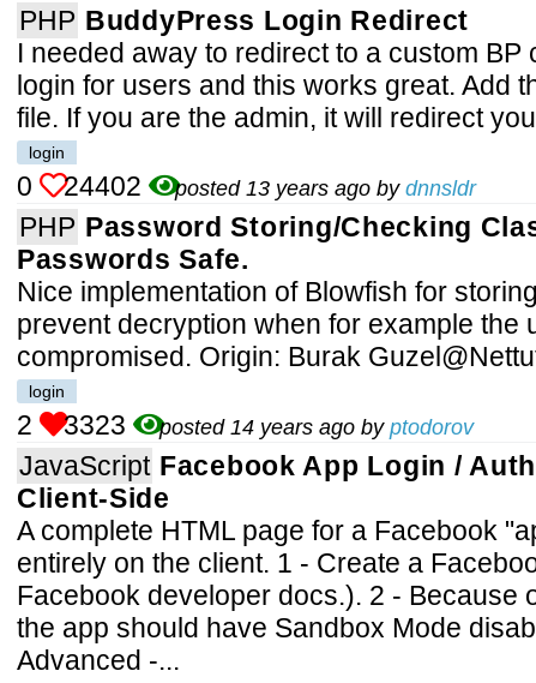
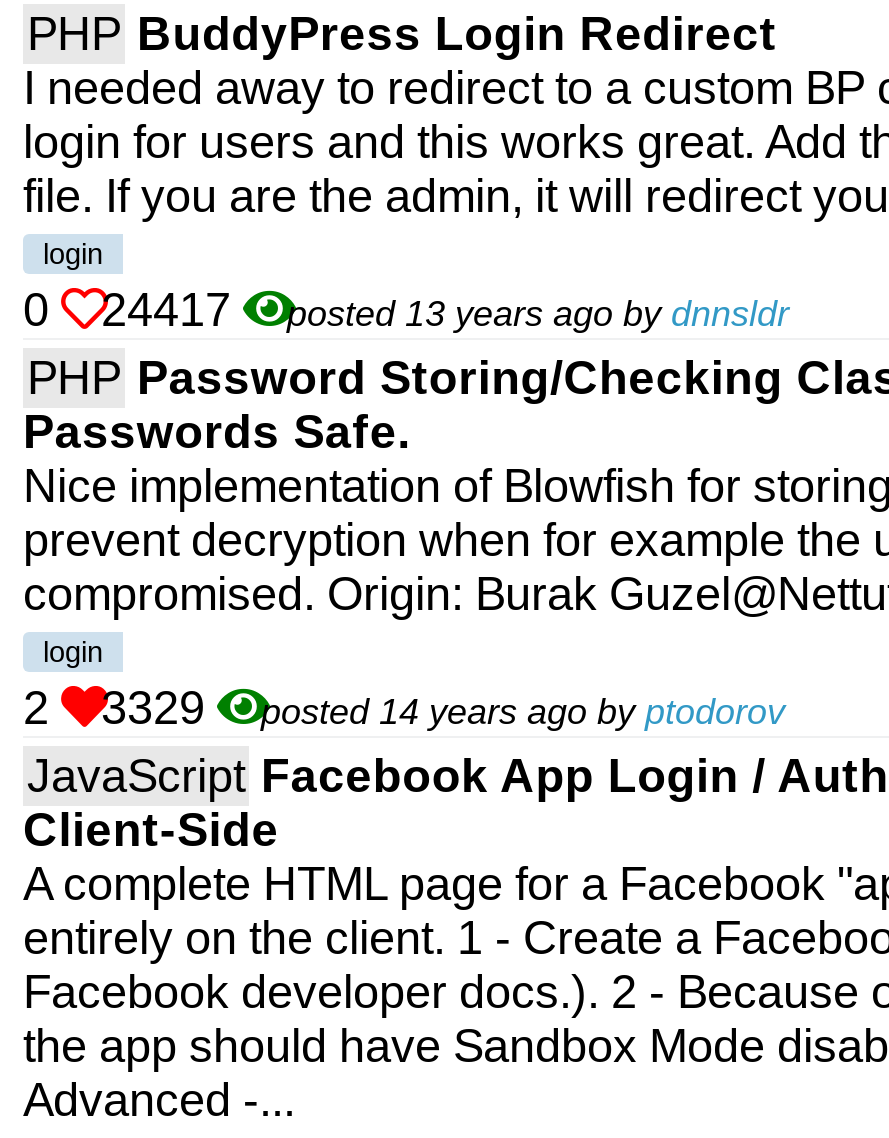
[17,171,476,202] 0 24402 posted 13 years ago by dnnsldr -> [23,285,789,337] 0 24417 posted 13 years ago by dnnsldr
[17,410,474,441] 2 3323 posted 14 years ago by ptodorov -> [23,683,785,735] 2 3329 posted 14 years ago by ptodorov

